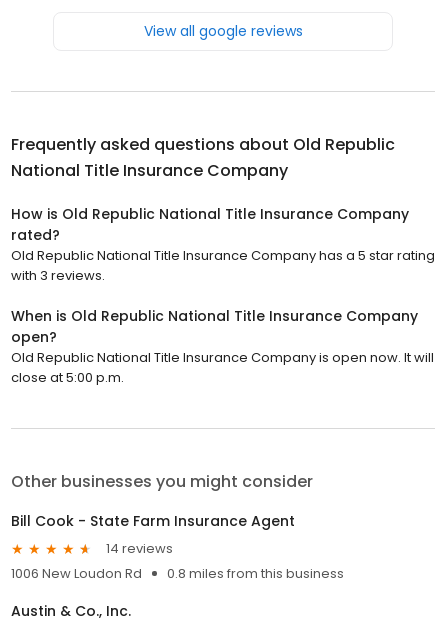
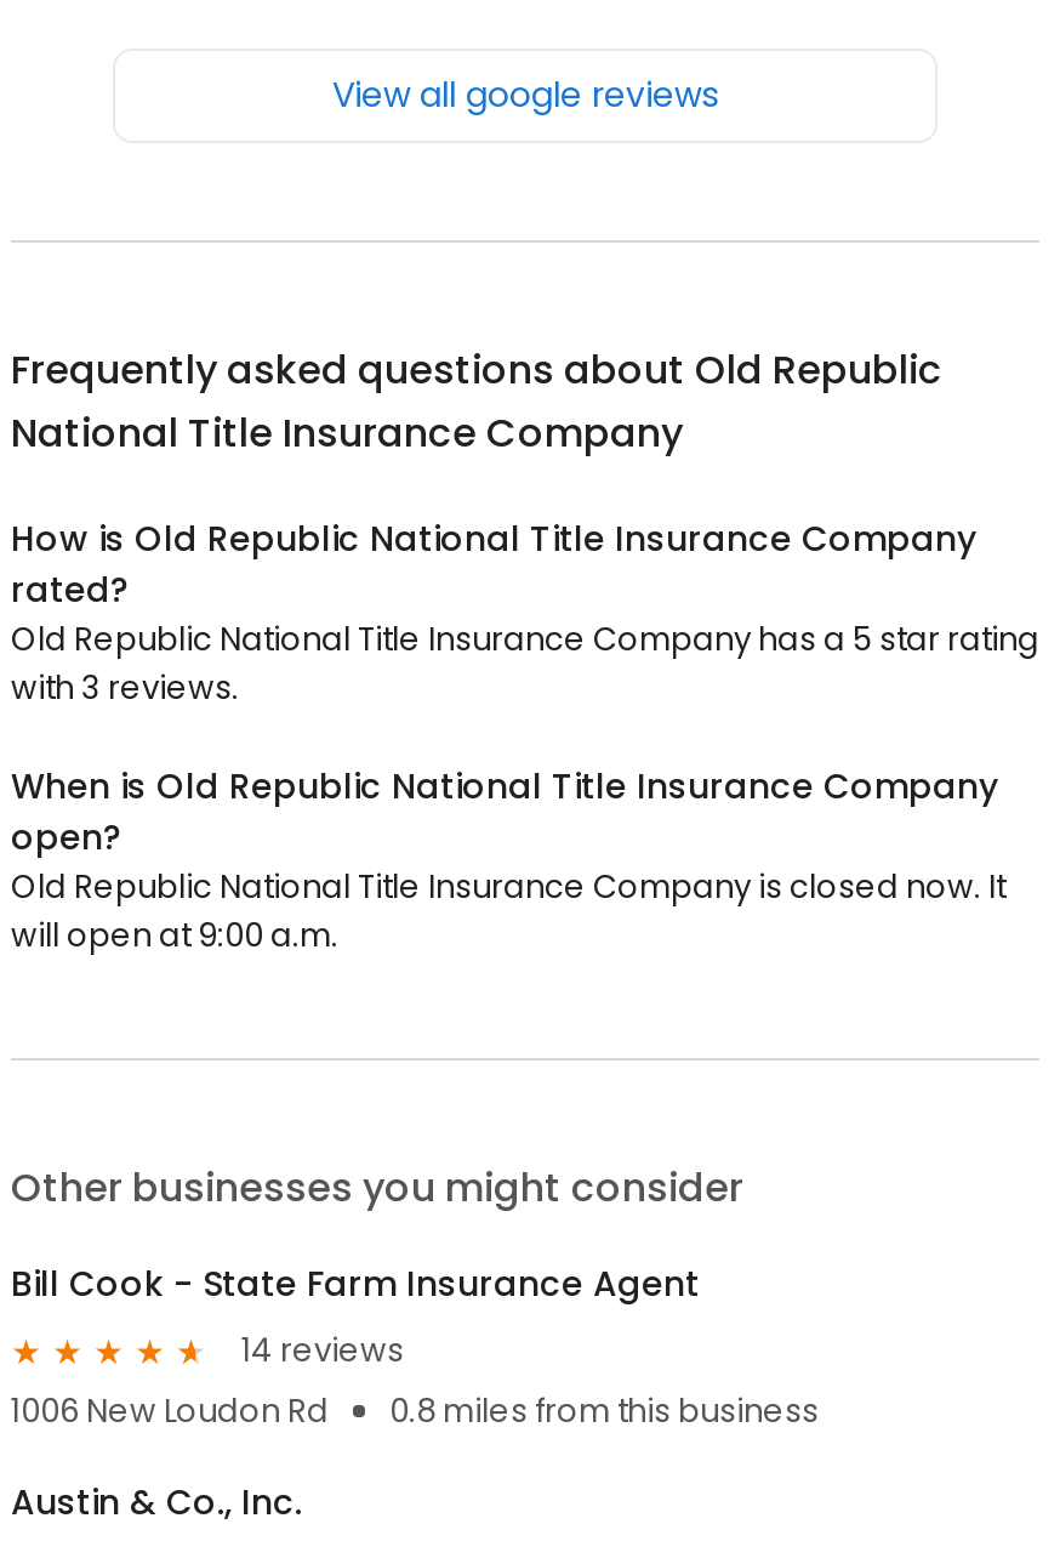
[11,348,434,387] Old Republic National Title Insurance Company is open now. It will | close at 5:00 p.m. -> [11,864,1005,958] Old Republic National Title Insurance Company is closed now. It | will open at 9:00 a.m.

